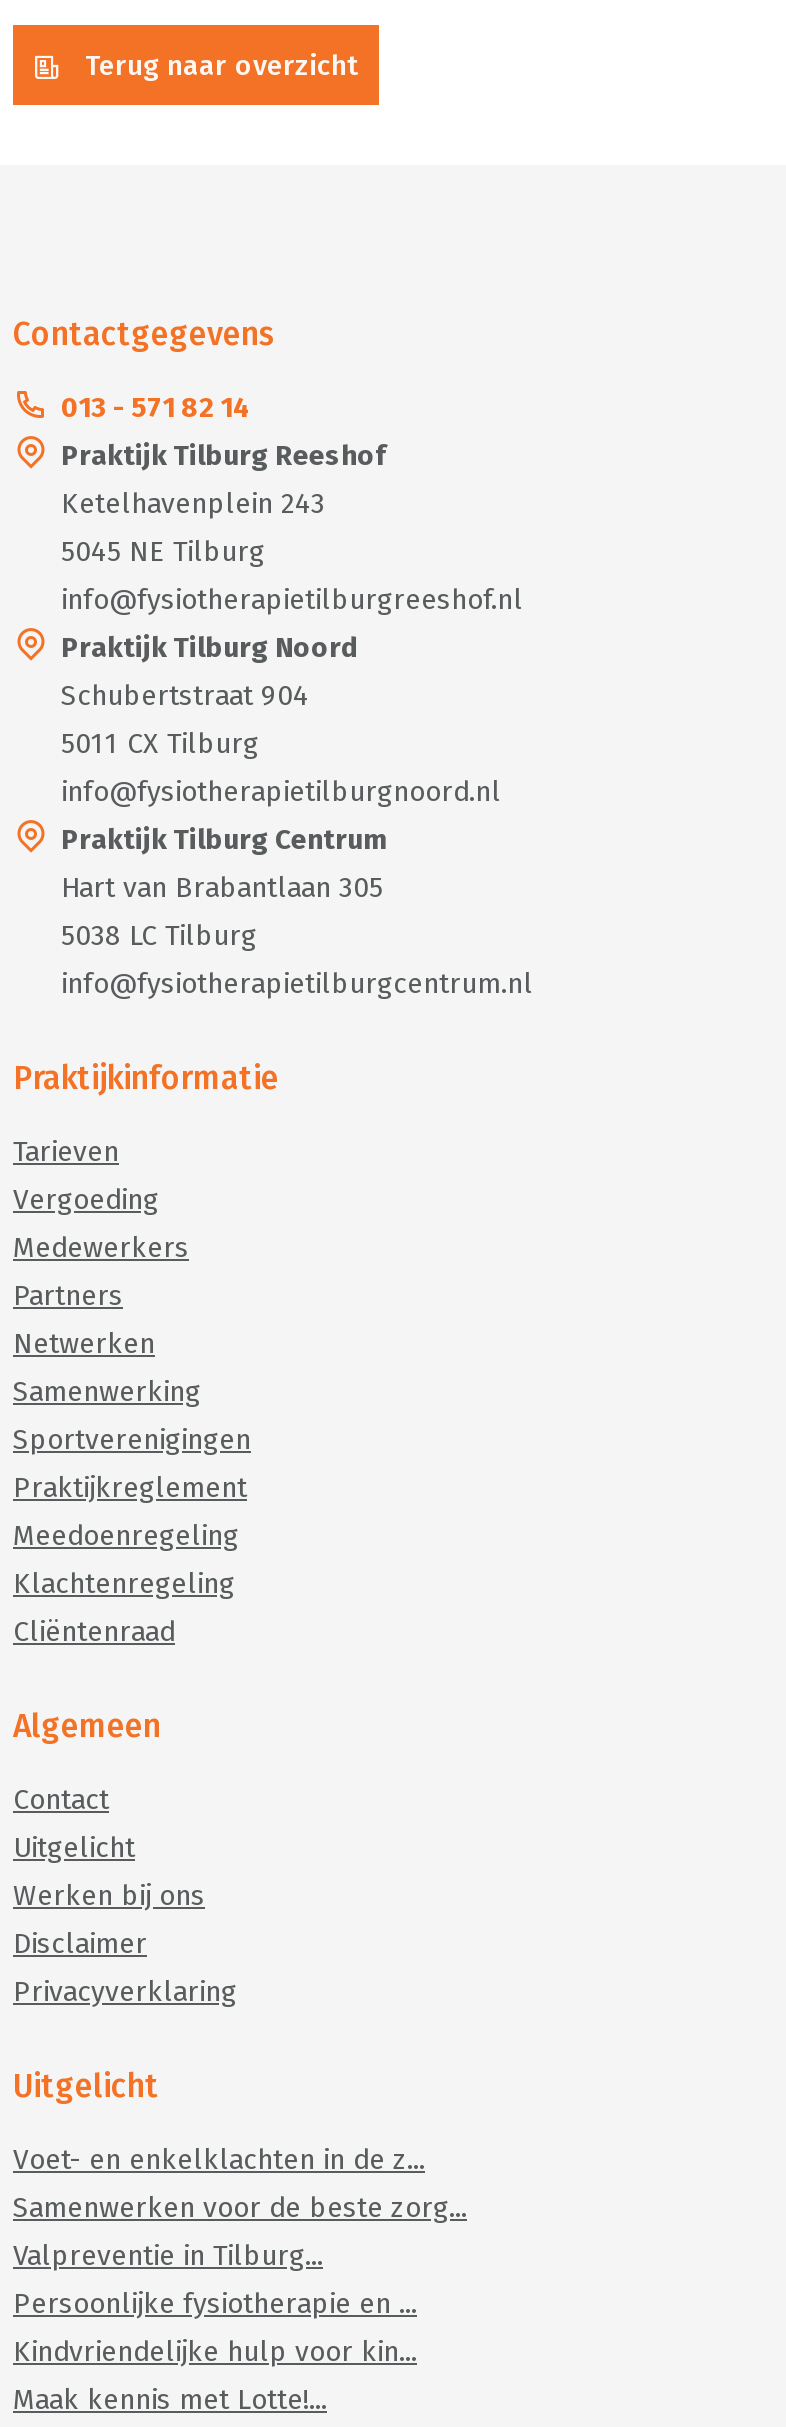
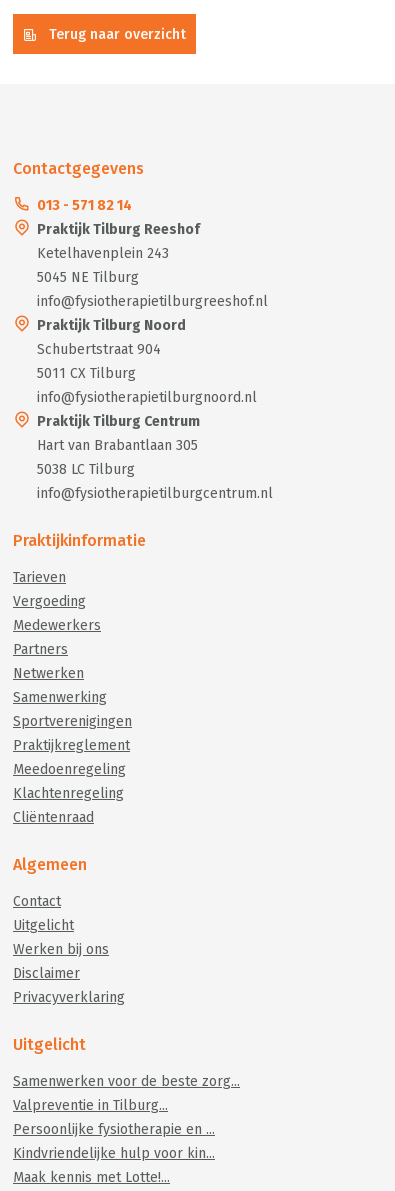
[13,2143,425,2177] Voet- en enkelklachten in de z... -> none

